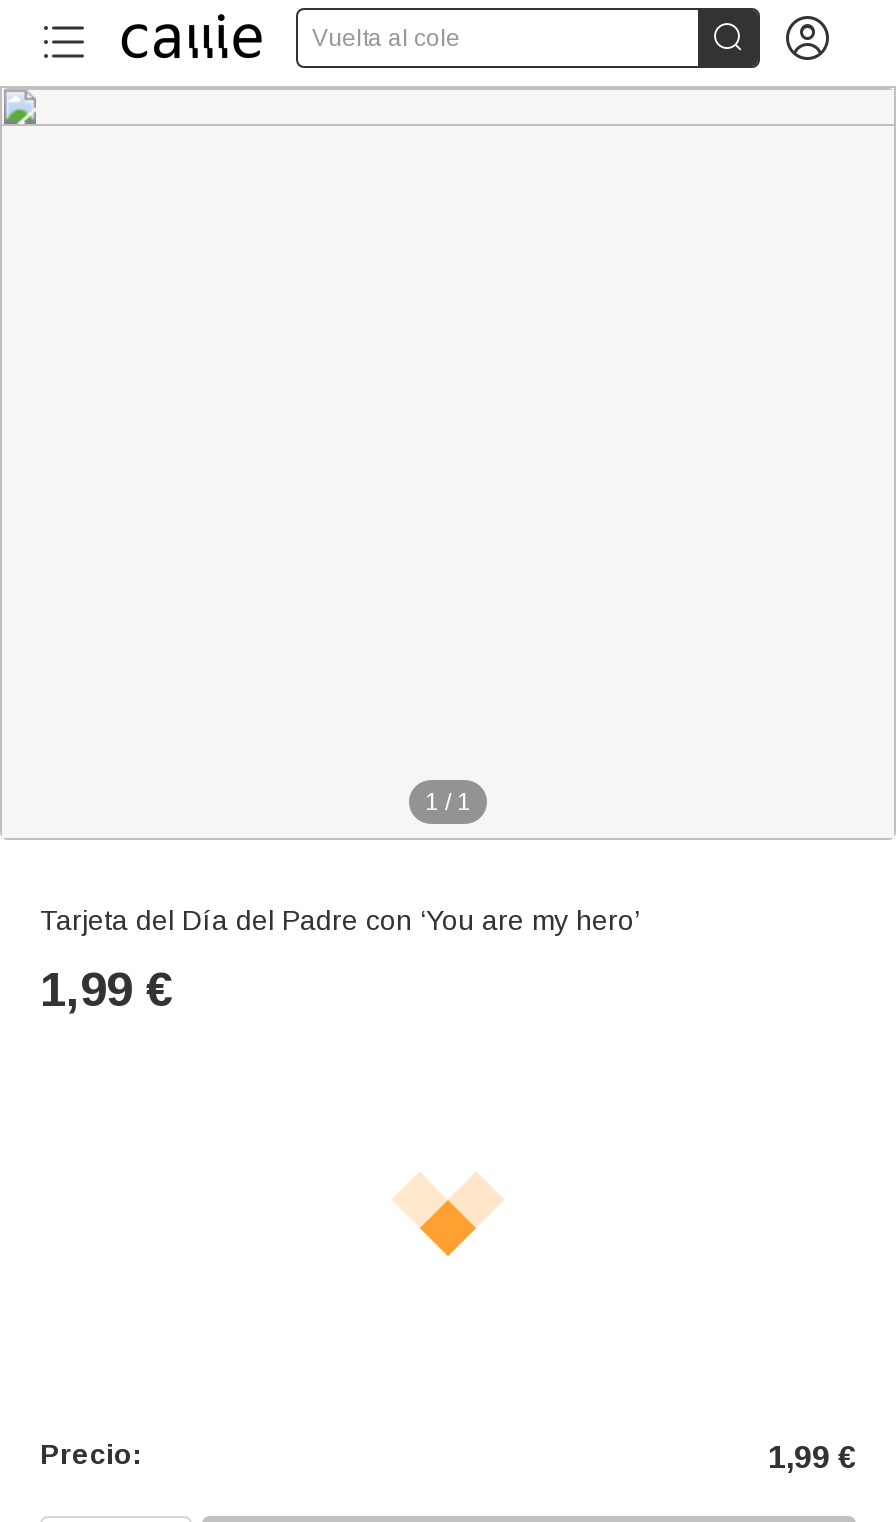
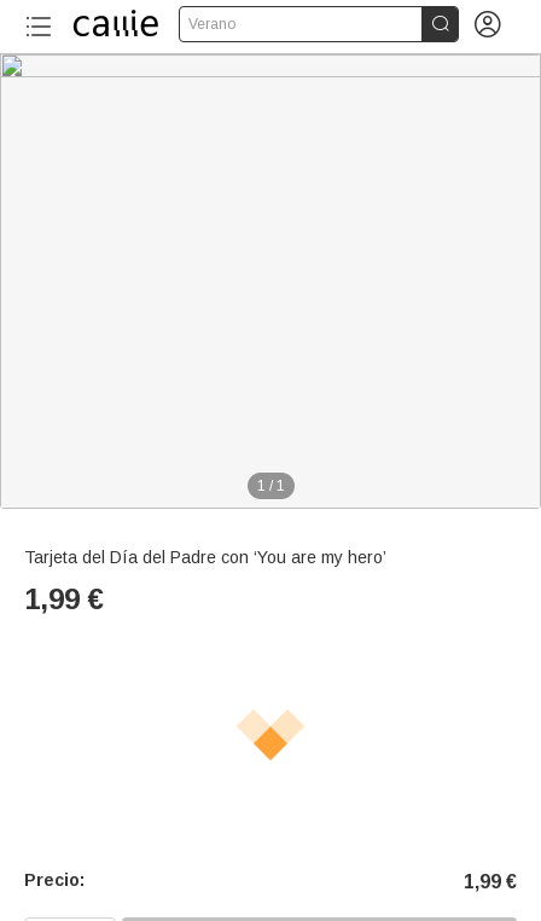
[312,24,460,52] Vuelta al cole -> [188,16,235,33] Verano

